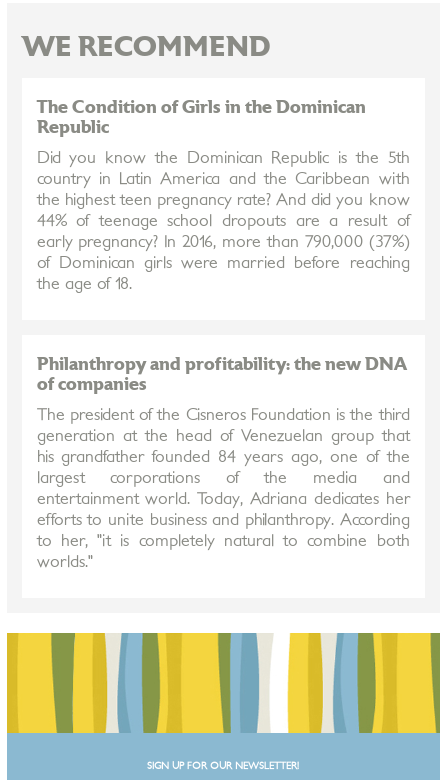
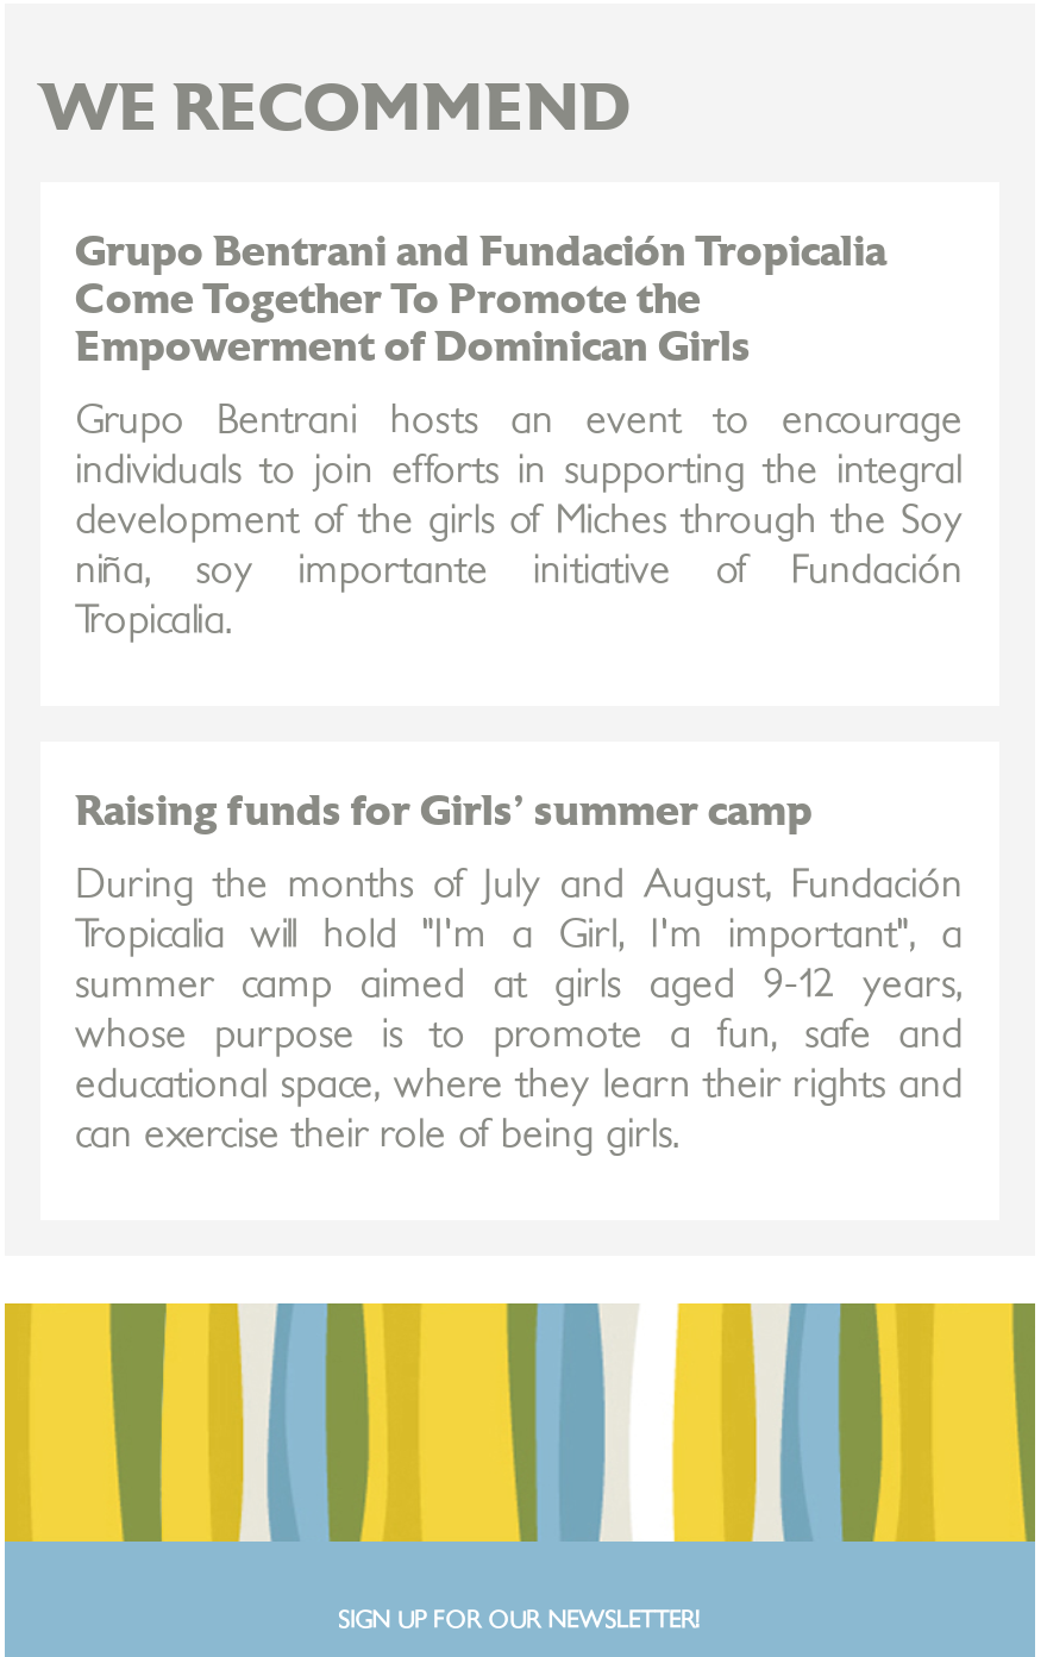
[36,98,365,137] The Condition of Girls in the Dominican | Republic -> [75,229,886,370] Grupo Bentrani and Fundación Tropicalia | Come Together To Promote the | Empowerment of Dominican Girls
[36,150,409,292] Did you know the Dominican Republic is the 5th | country in Latin America and the Caribbean with | the highest teen pregnancy rate? And did you know | 44% of teenage school dropouts are a result of | early pregnancy? In 2016, more than 790,000 (37%) | of Dominican girls were married before reaching | the age of 18. -> [75,401,963,639] Grupo Bentrani hosts an event to encourage | individuals to join efforts in supporting the integral | development of the girls of Miches through the Soy | niña, soy importante initiative of Fundación | Tropicalia.
[36,355,406,394] Philanthropy and profitability: the new DNA | of companies -> [75,789,813,834] Raising funds for Girls' summer camp
[36,407,409,570] The president of the Cisneros Foundation is the third | generation at the head of Venezuelan group that | his grandfather founded 84 years ago, one of the | largest corporations of the media and | entertainment world. Today, Adriana dedicates her | efforts to unite business and philanthropy. According | to her, "it is completely natural to combine both | worlds." -> [75,865,963,1153] During the months of July and August, Fundación | Tropicalia will hold "I'm a Girl, I'm important", a | summer camp aimed at girls aged 9-12 years, | whose purpose is to promote a fun, safe and | educational space, where they learn their rights and | can exercise their role of being girls.

